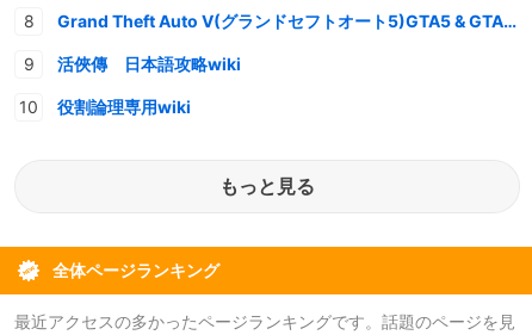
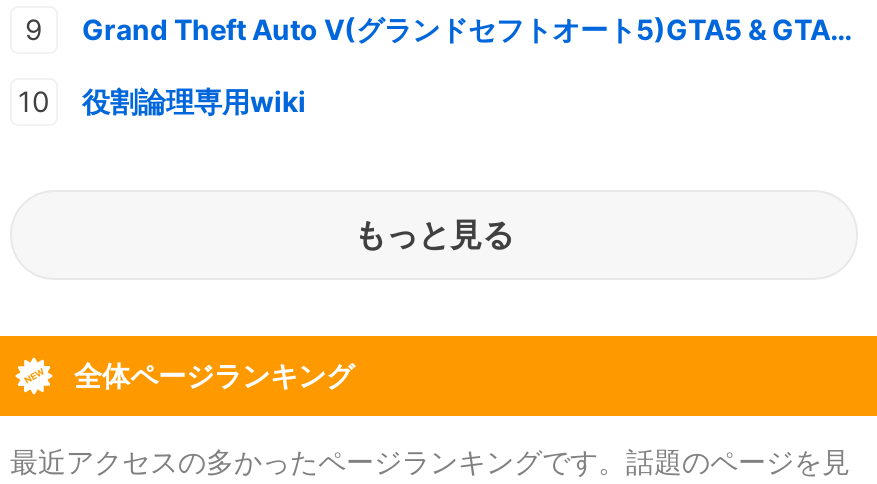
[57,53,241,73] 活俠傳 日本語攻略wiki -> none

